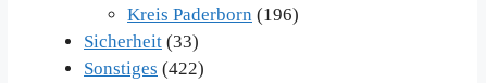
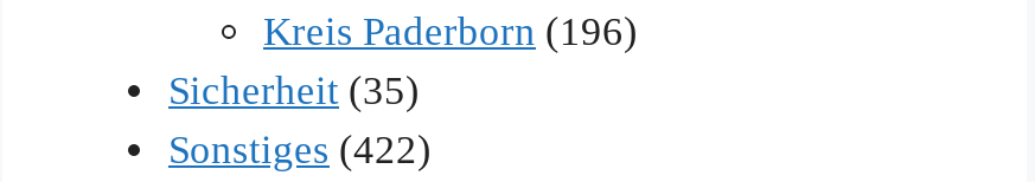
[84,32,199,52] Sicherheit (33) -> [168,69,420,114] Sicherheit (35)

